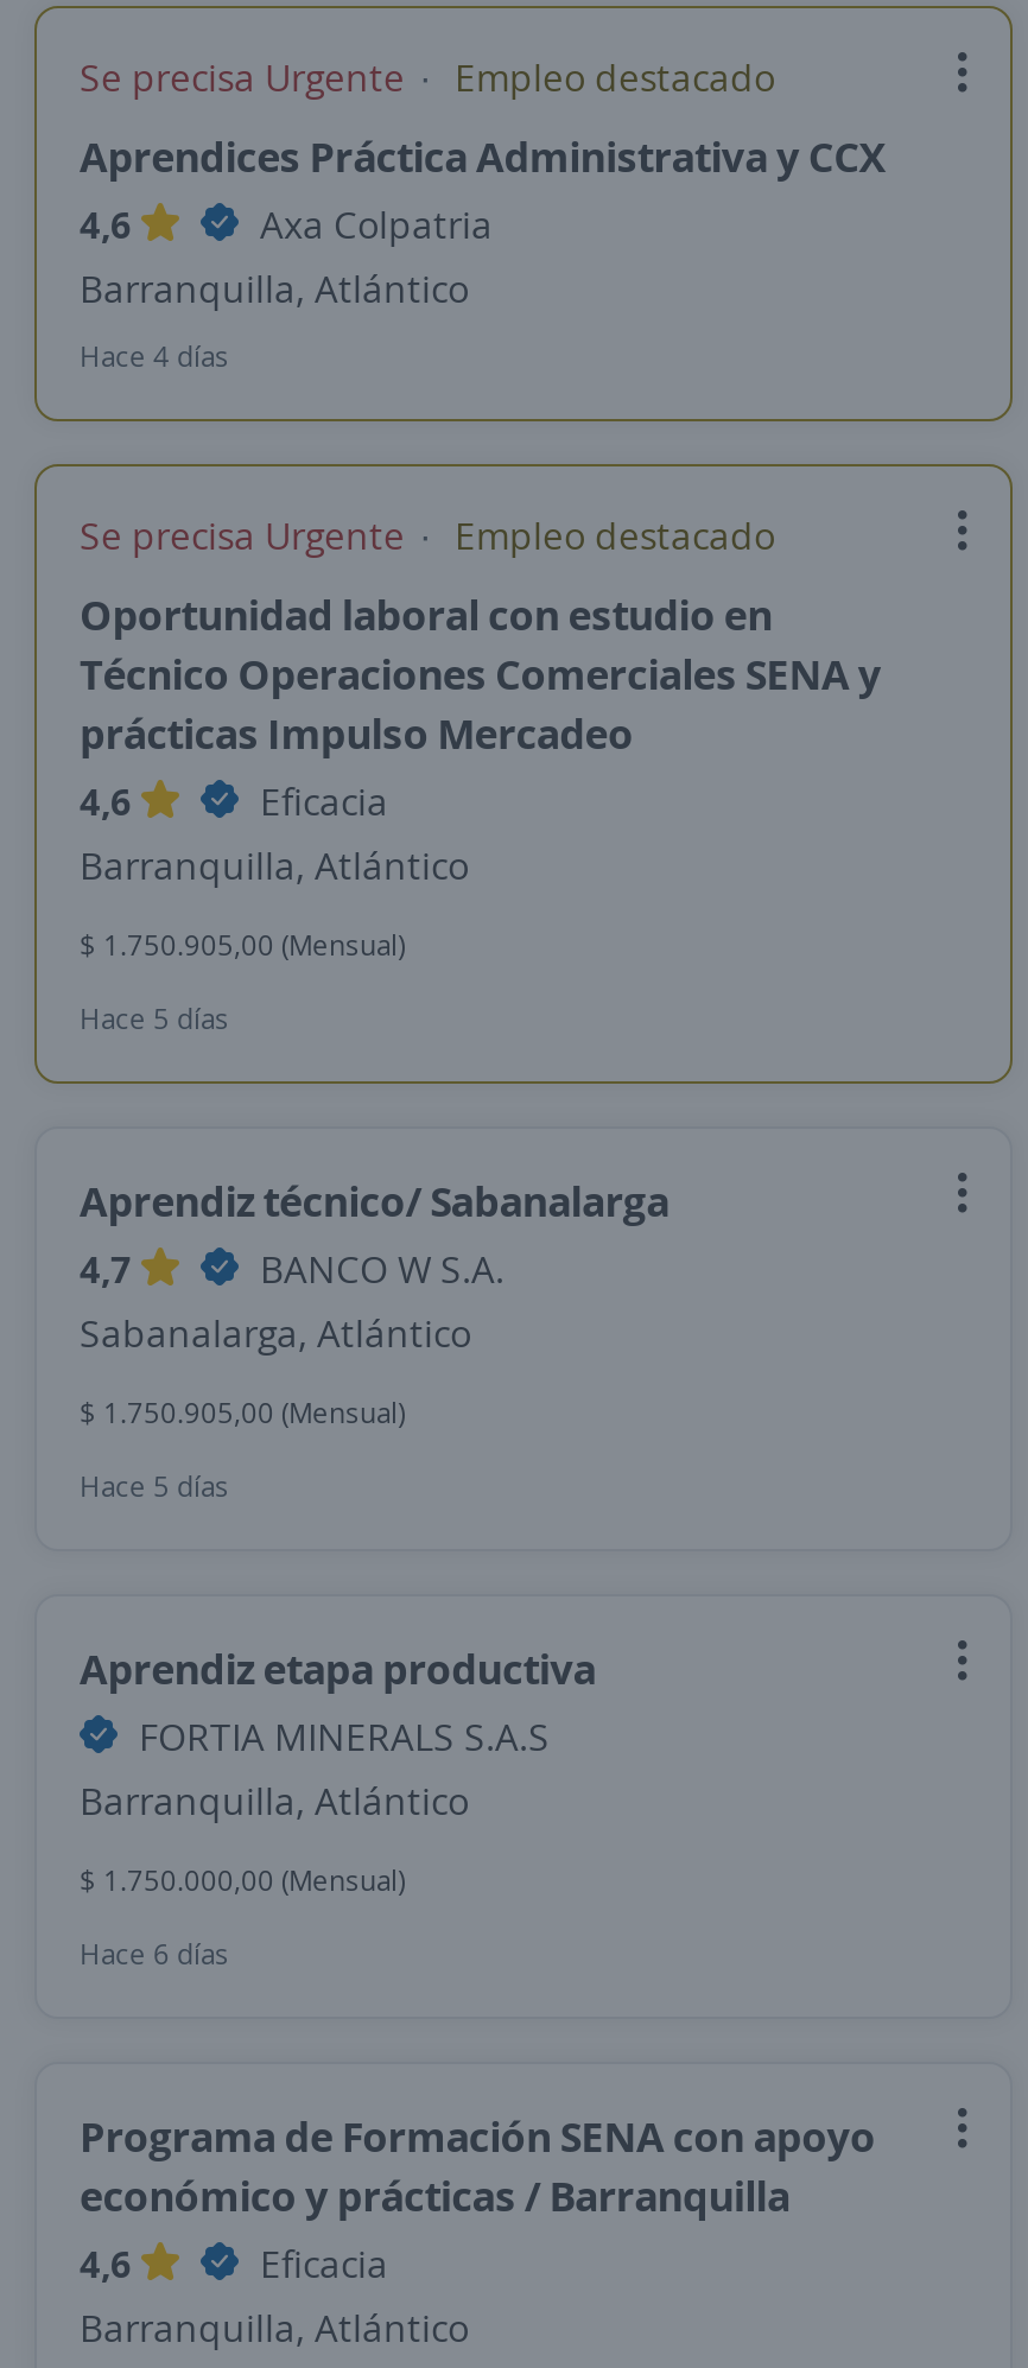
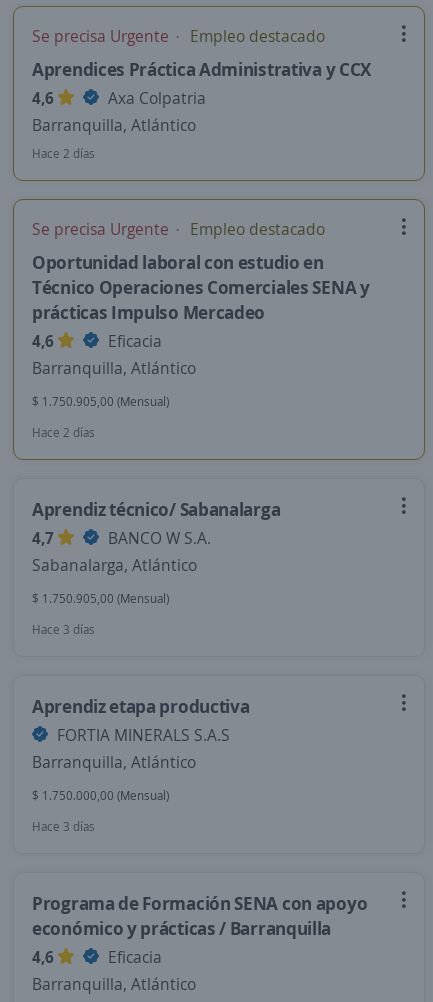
[80,336,229,376] Hace 4 días -> [32,145,95,162] Hace 2 días
[80,998,229,1039] Hace 5 días -> [32,424,95,441] Hace 2 días
[80,1466,229,1506] Hace 5 días -> [32,621,95,638] Hace 3 días
[80,1934,229,1974] Hace 6 días -> [32,818,95,835] Hace 3 días

